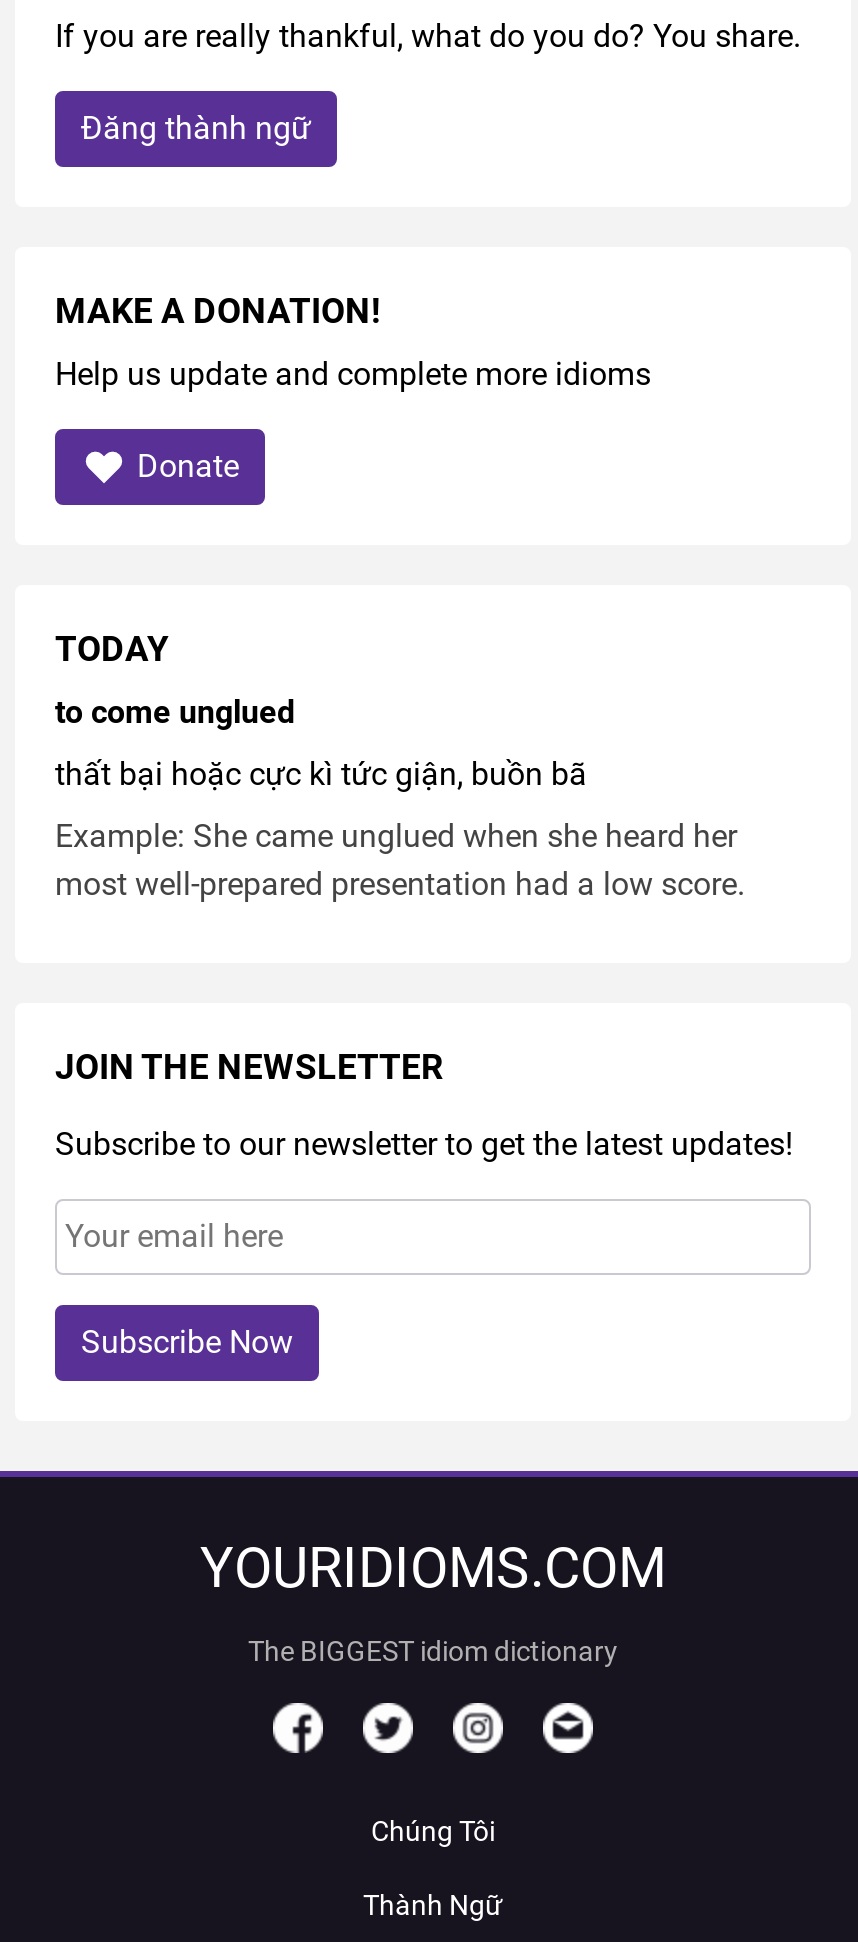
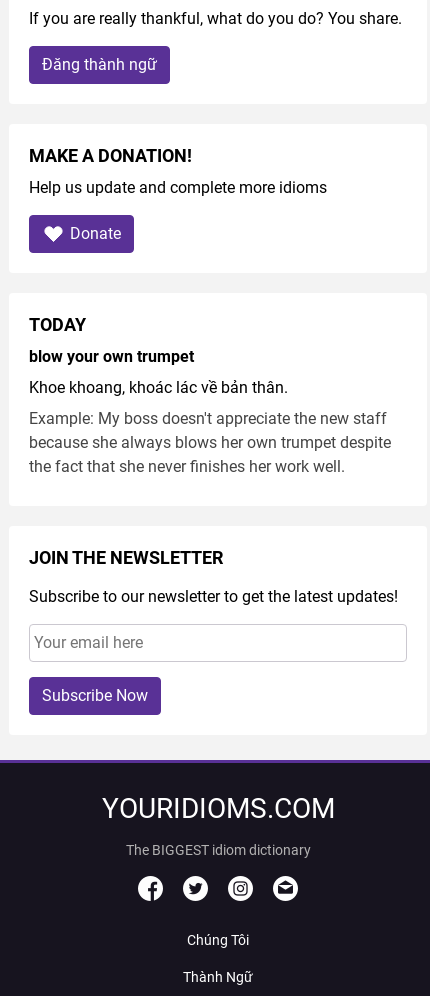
[55,693,295,731] to come unglued -> [29,347,194,366] blow your own trumpet
[55,755,587,793] thất bại hoặc cực kì tức giận, buồn bã -> [29,378,288,397] Khoe khoang, khoác lác về bản thân.
[55,817,753,903] Example: She came unglued when she heard her | most well-prepared presentation had a low score. -> [29,409,391,476] Example: My boss doesn't appreciate the new staff | because she always blows her own trumpet despite | the fact that she never finishes her work well.

